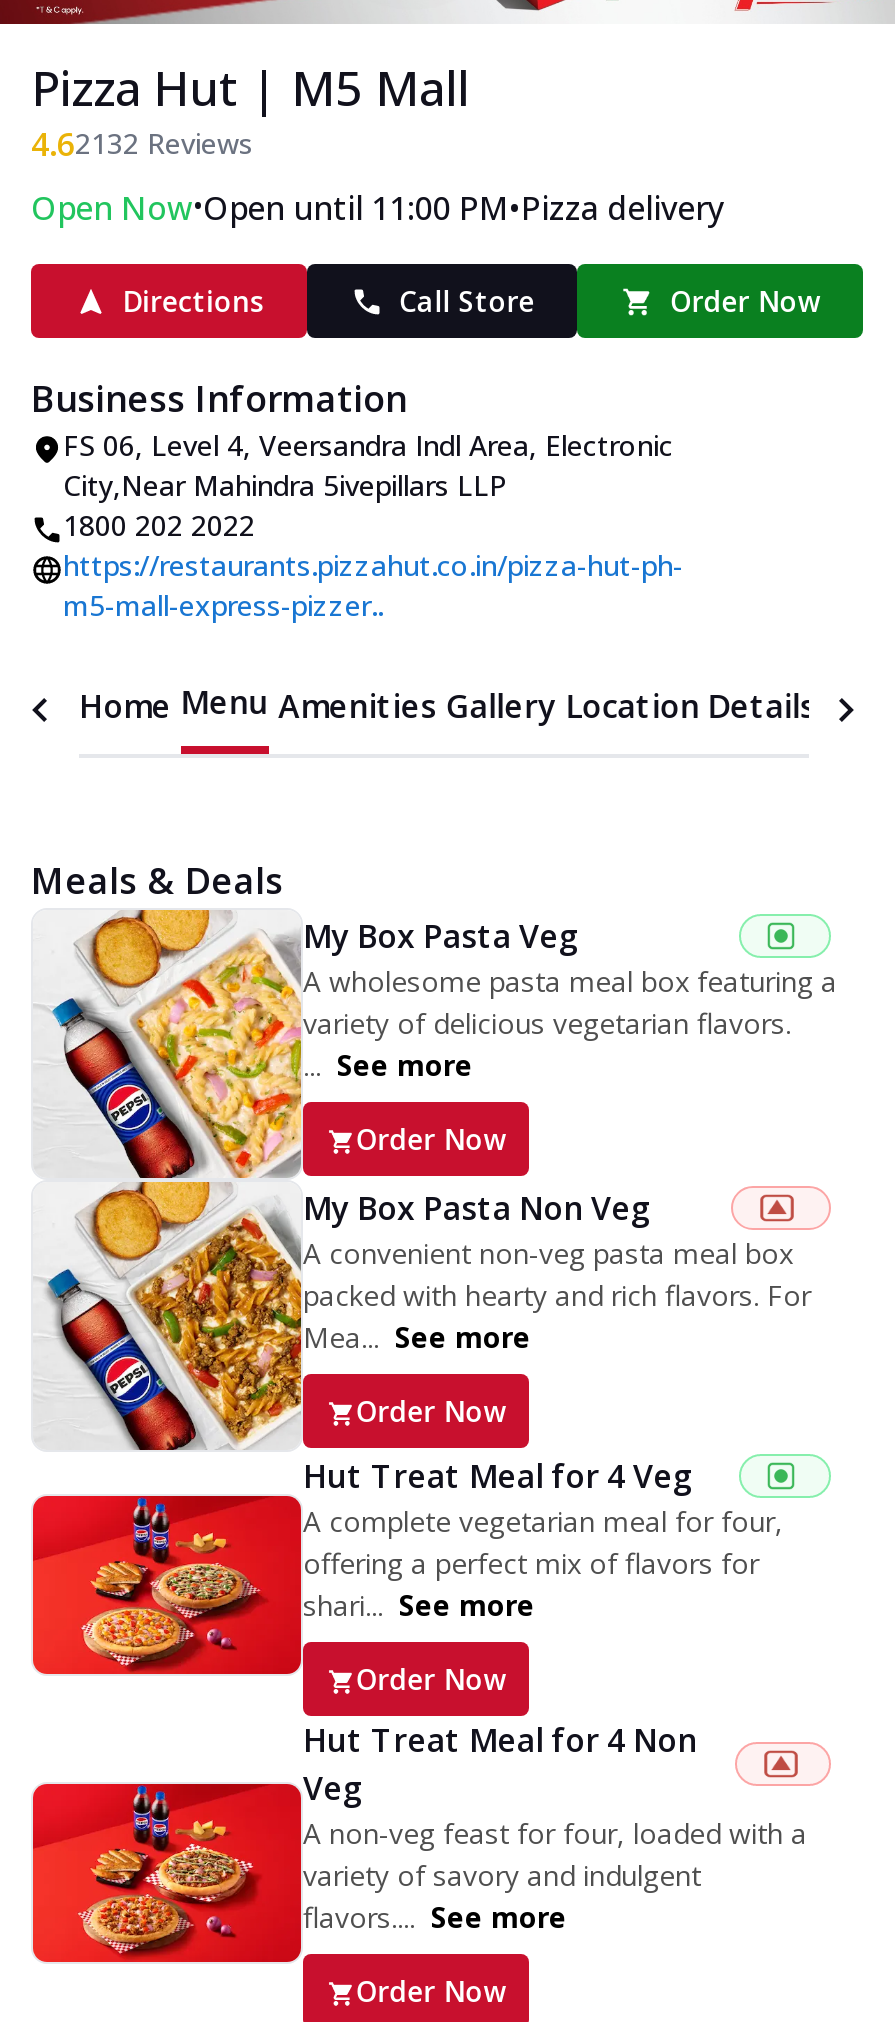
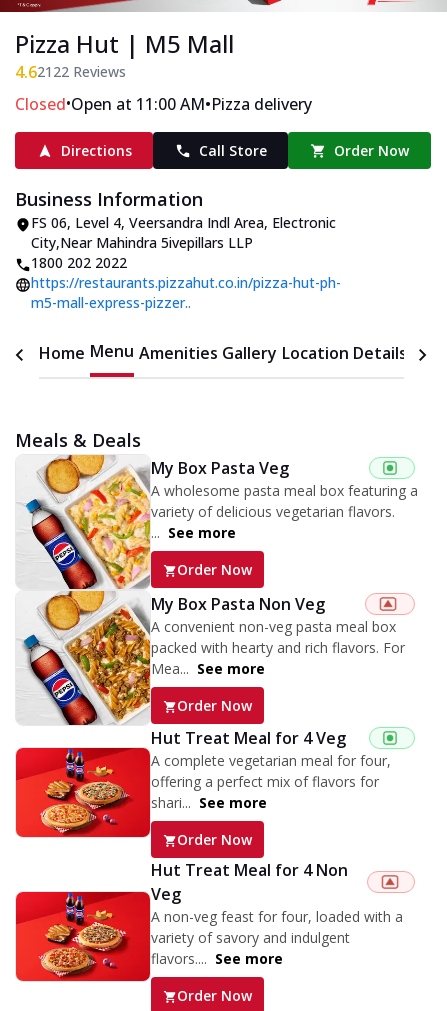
[31,123,723,231] 4.62132 Reviews | Open Now•Open until 11:00 PM•Pizza delivery -> [15,61,312,115] 4.62122 Reviews | Closed•Open at 11:00 AM•Pizza delivery

